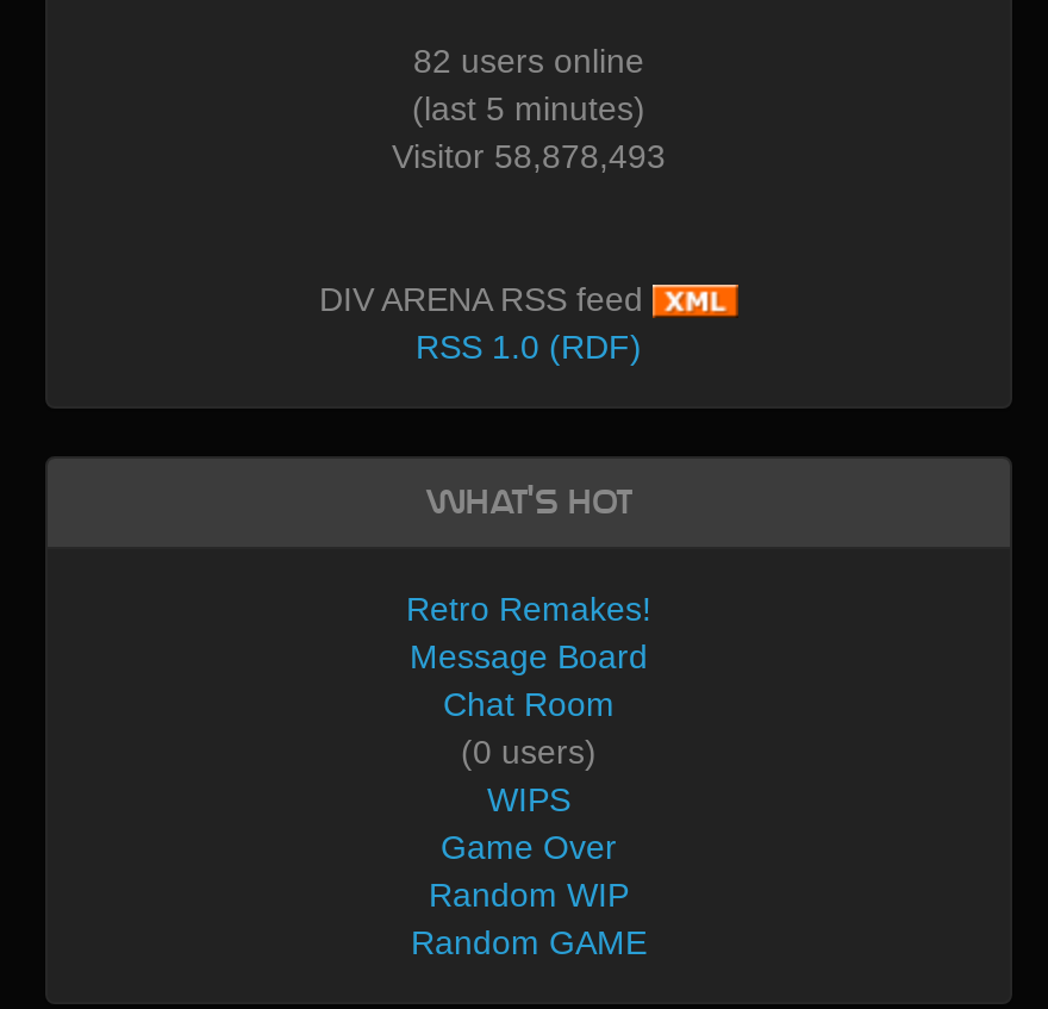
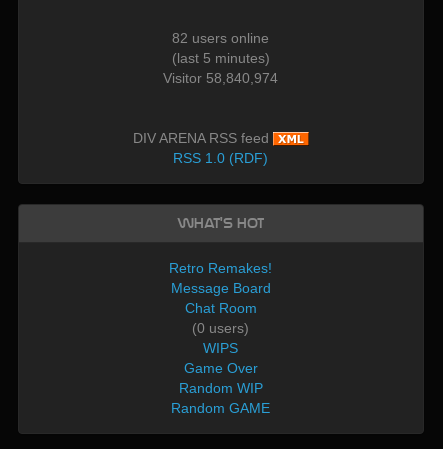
[392,137,666,175] Visitor 58,878,493 -> [163,70,278,86] Visitor 58,840,974

